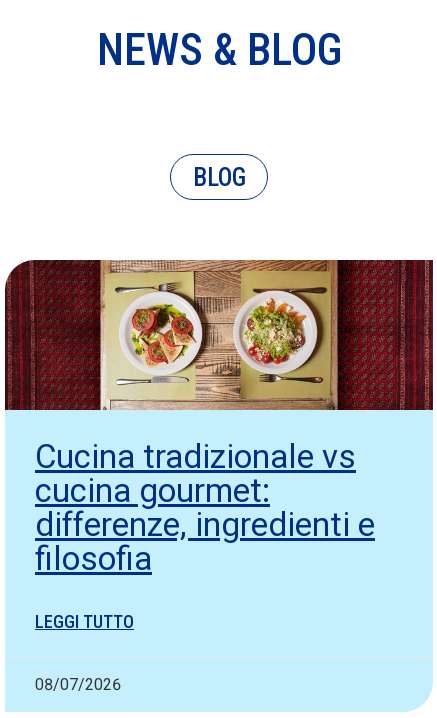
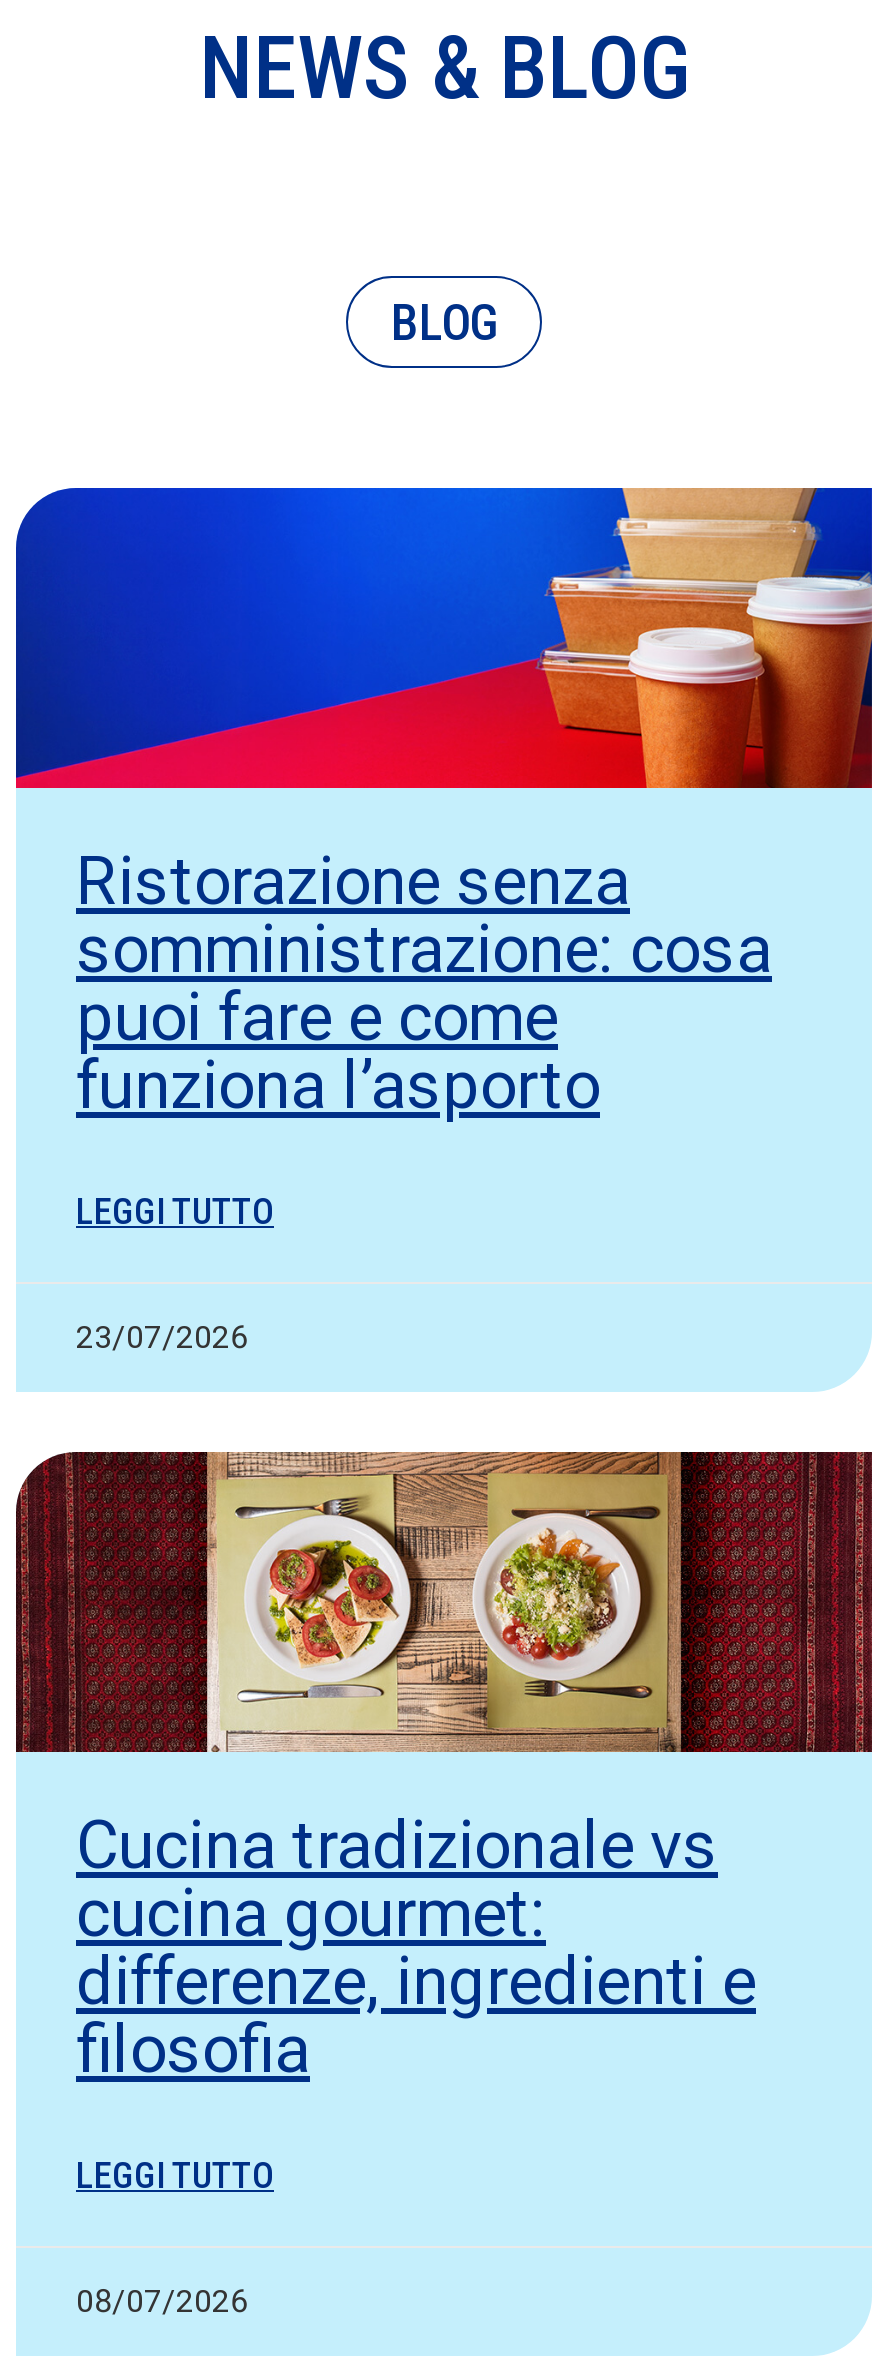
none -> [14,486,874,1356] [image] | Ristorazione senza | somministrazione: cosa | puoi fare e come | funziona l’asporto | LEGGI TUTTO | 23/07/2026

